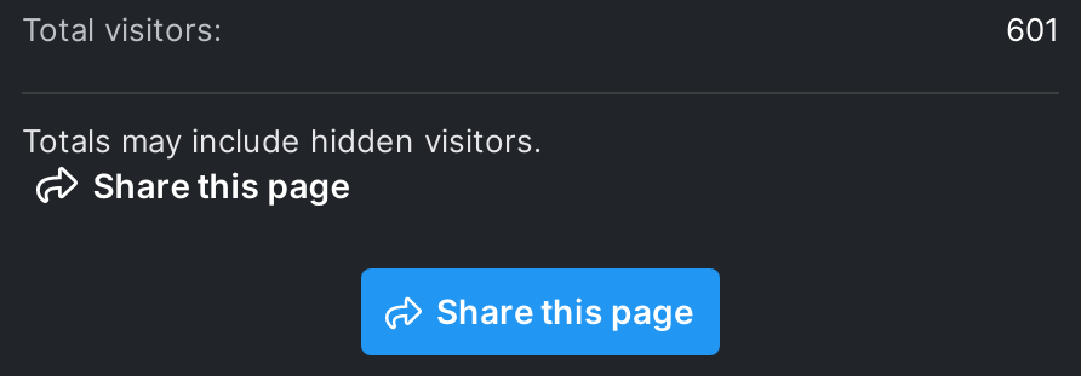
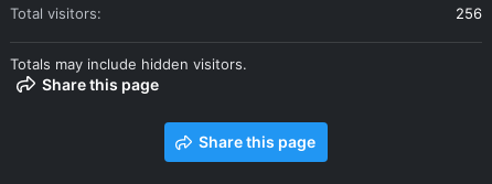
[1006,10,1059,48] 601 -> [456,4,482,22] 256

